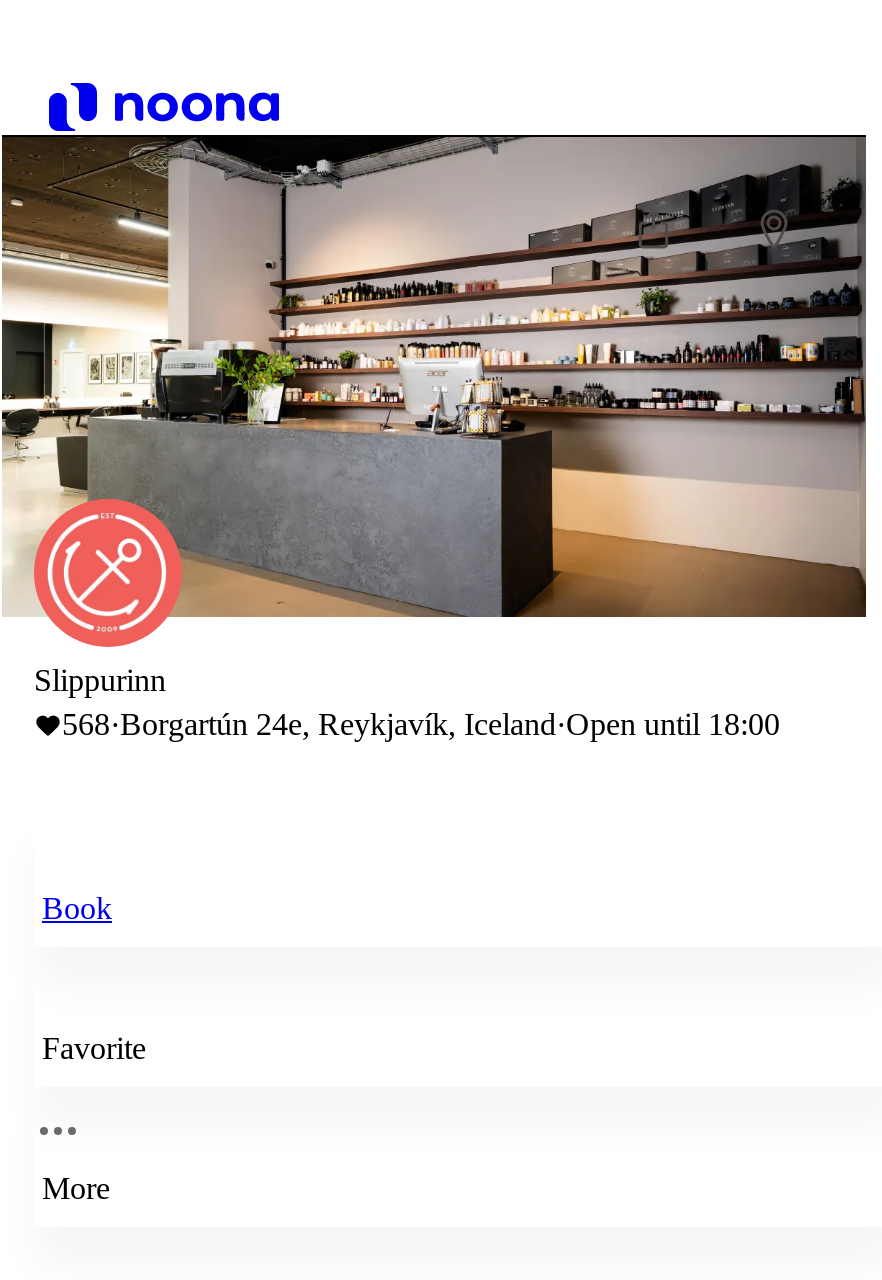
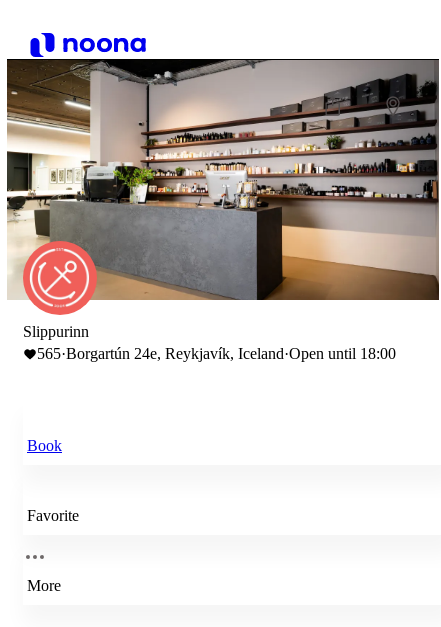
[62,707,780,741] 568·Borgartún 24e, Reykjavík, Iceland·Open until 18:00 -> [37,345,396,362] 565·Borgartún 24e, Reykjavík, Iceland·Open until 18:00

